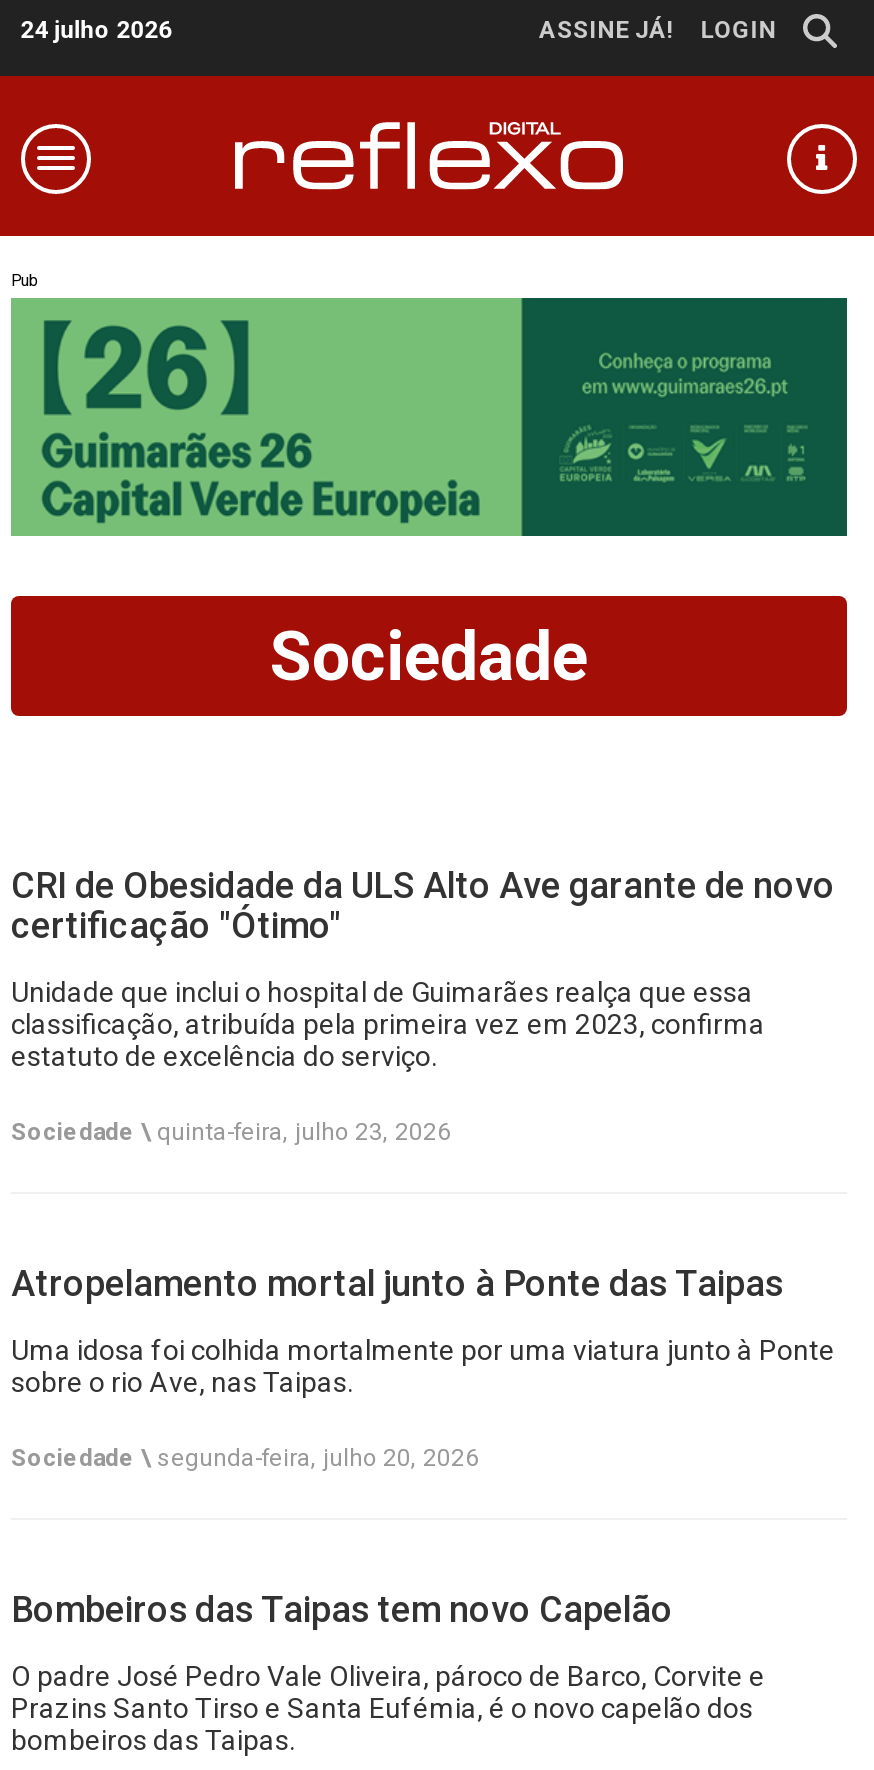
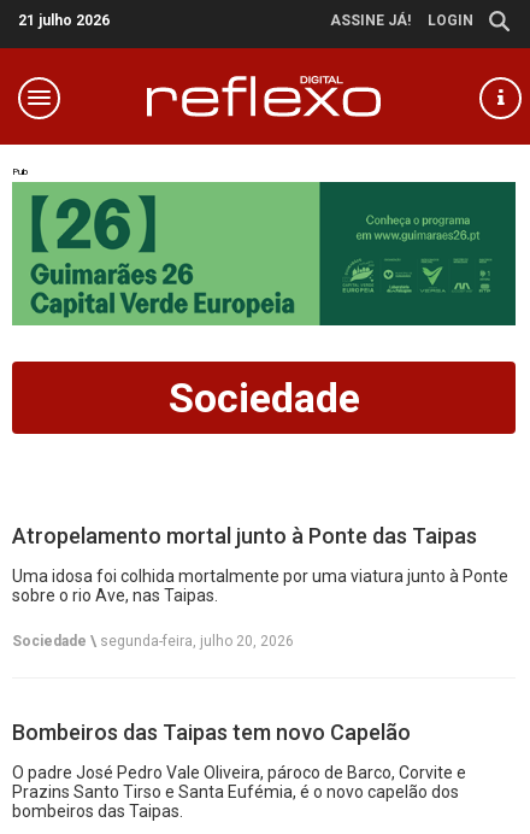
[21,16,173,44] 24 julho 2026 -> [18,12,109,29] 21 julho 2026
[11,865,835,1147] CRI de Obesidade da ULS Alto Ave garante de novo | certificação "Ótimo" | Unidade que inclui o hospital de Guimarães realça que essa | classificação, atribuída pela primeira vez em 2023, confirma | estatuto de excelência do serviço. | Sociedade \ quinta-feira, julho 23, 2026 -> none

